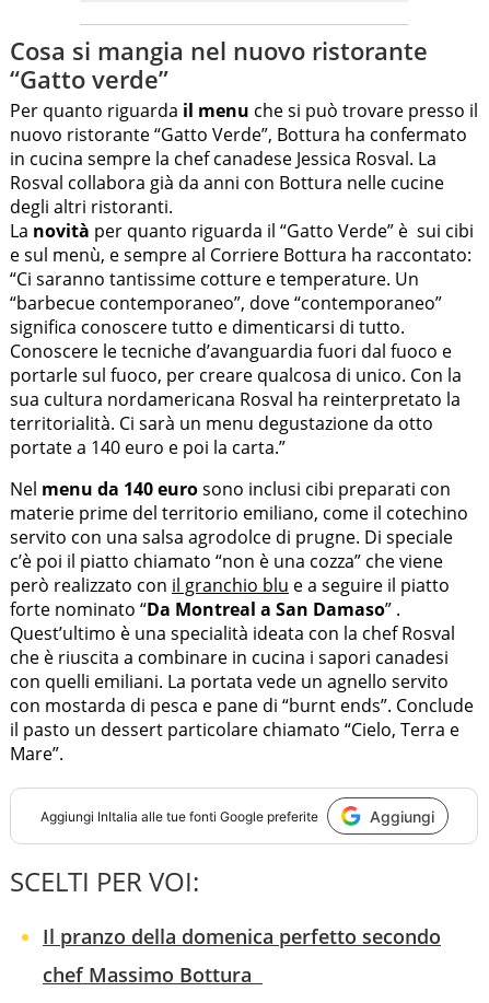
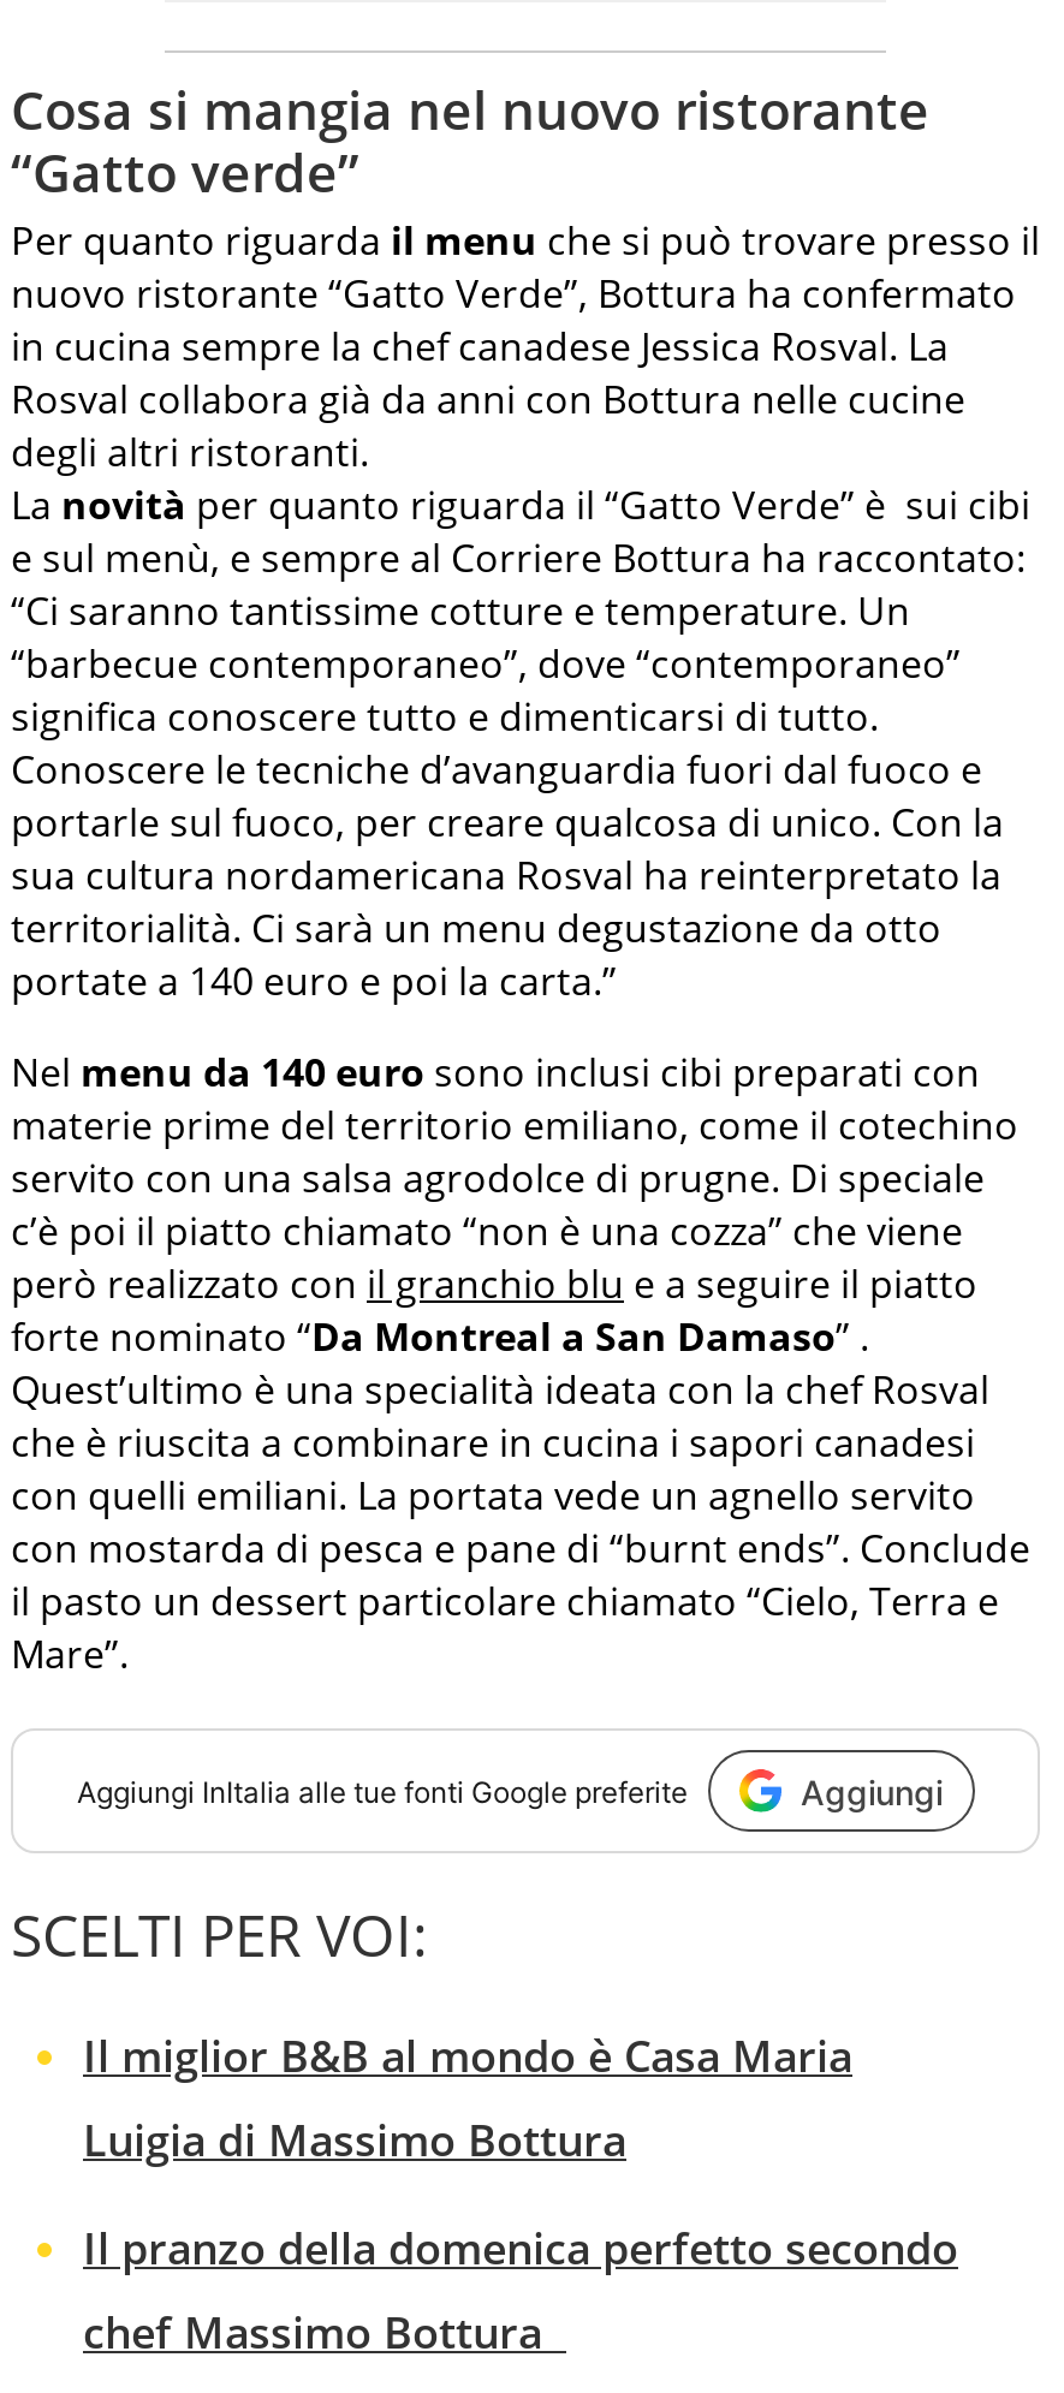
none -> [83,2026,852,2168] Il miglior B&B al mondo è Casa Maria | Luigia di Massimo Bottura

